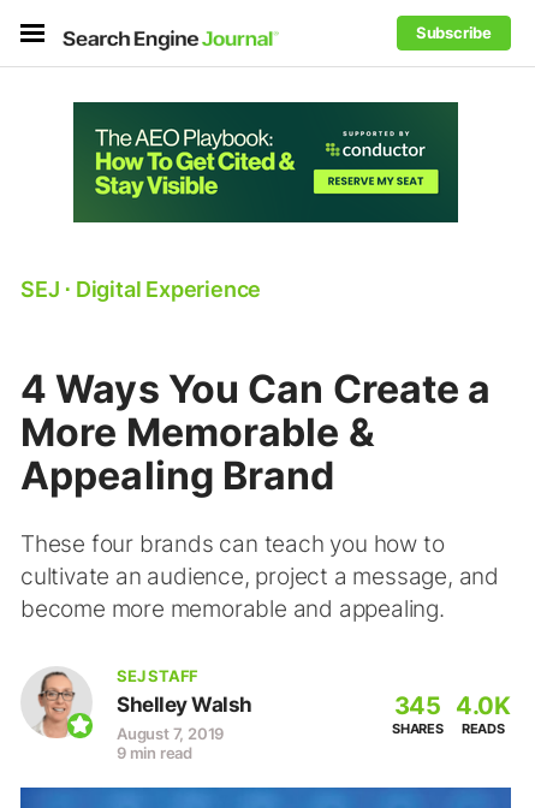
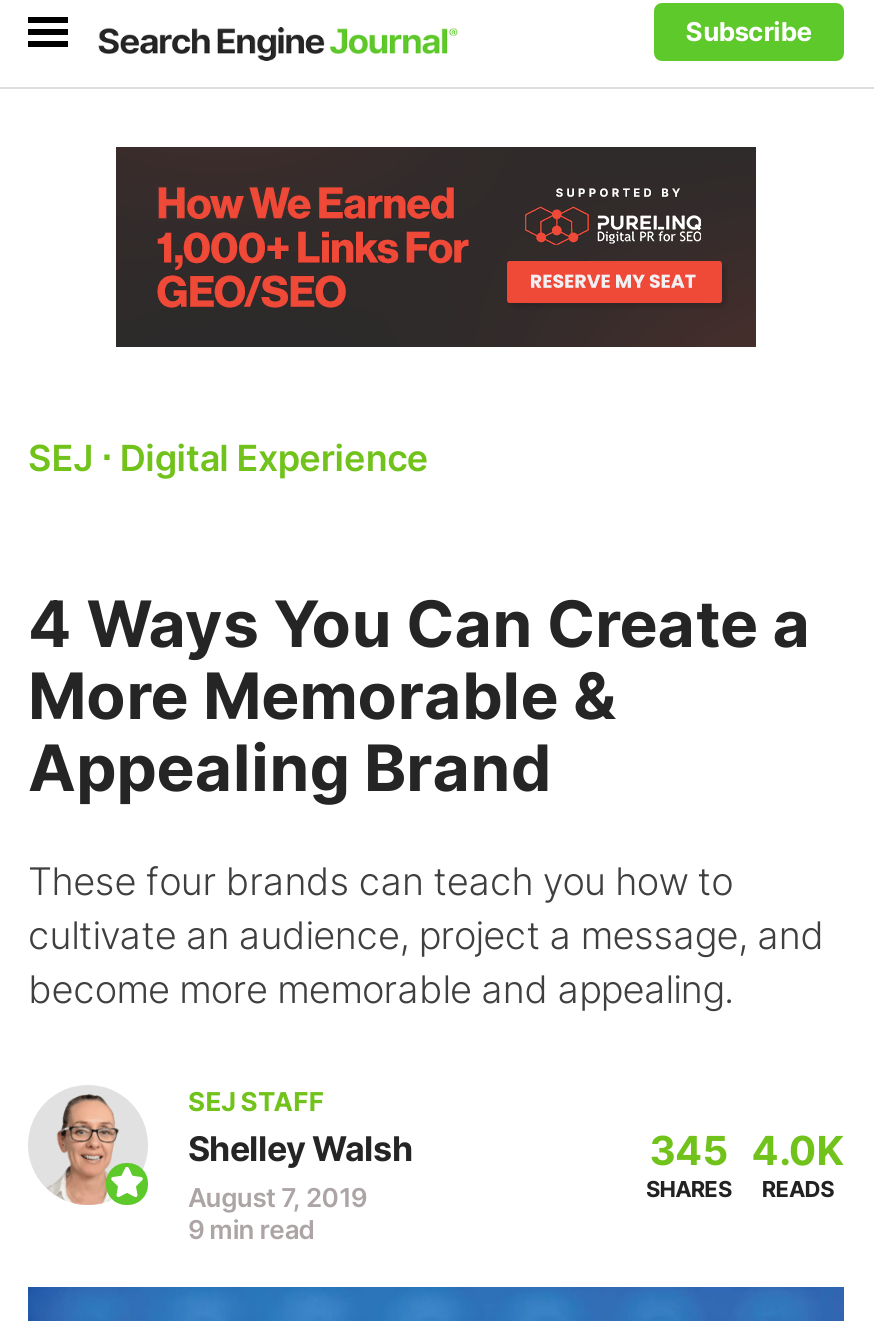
[73,102,458,222] [image] -> [116,147,756,347] [image]

